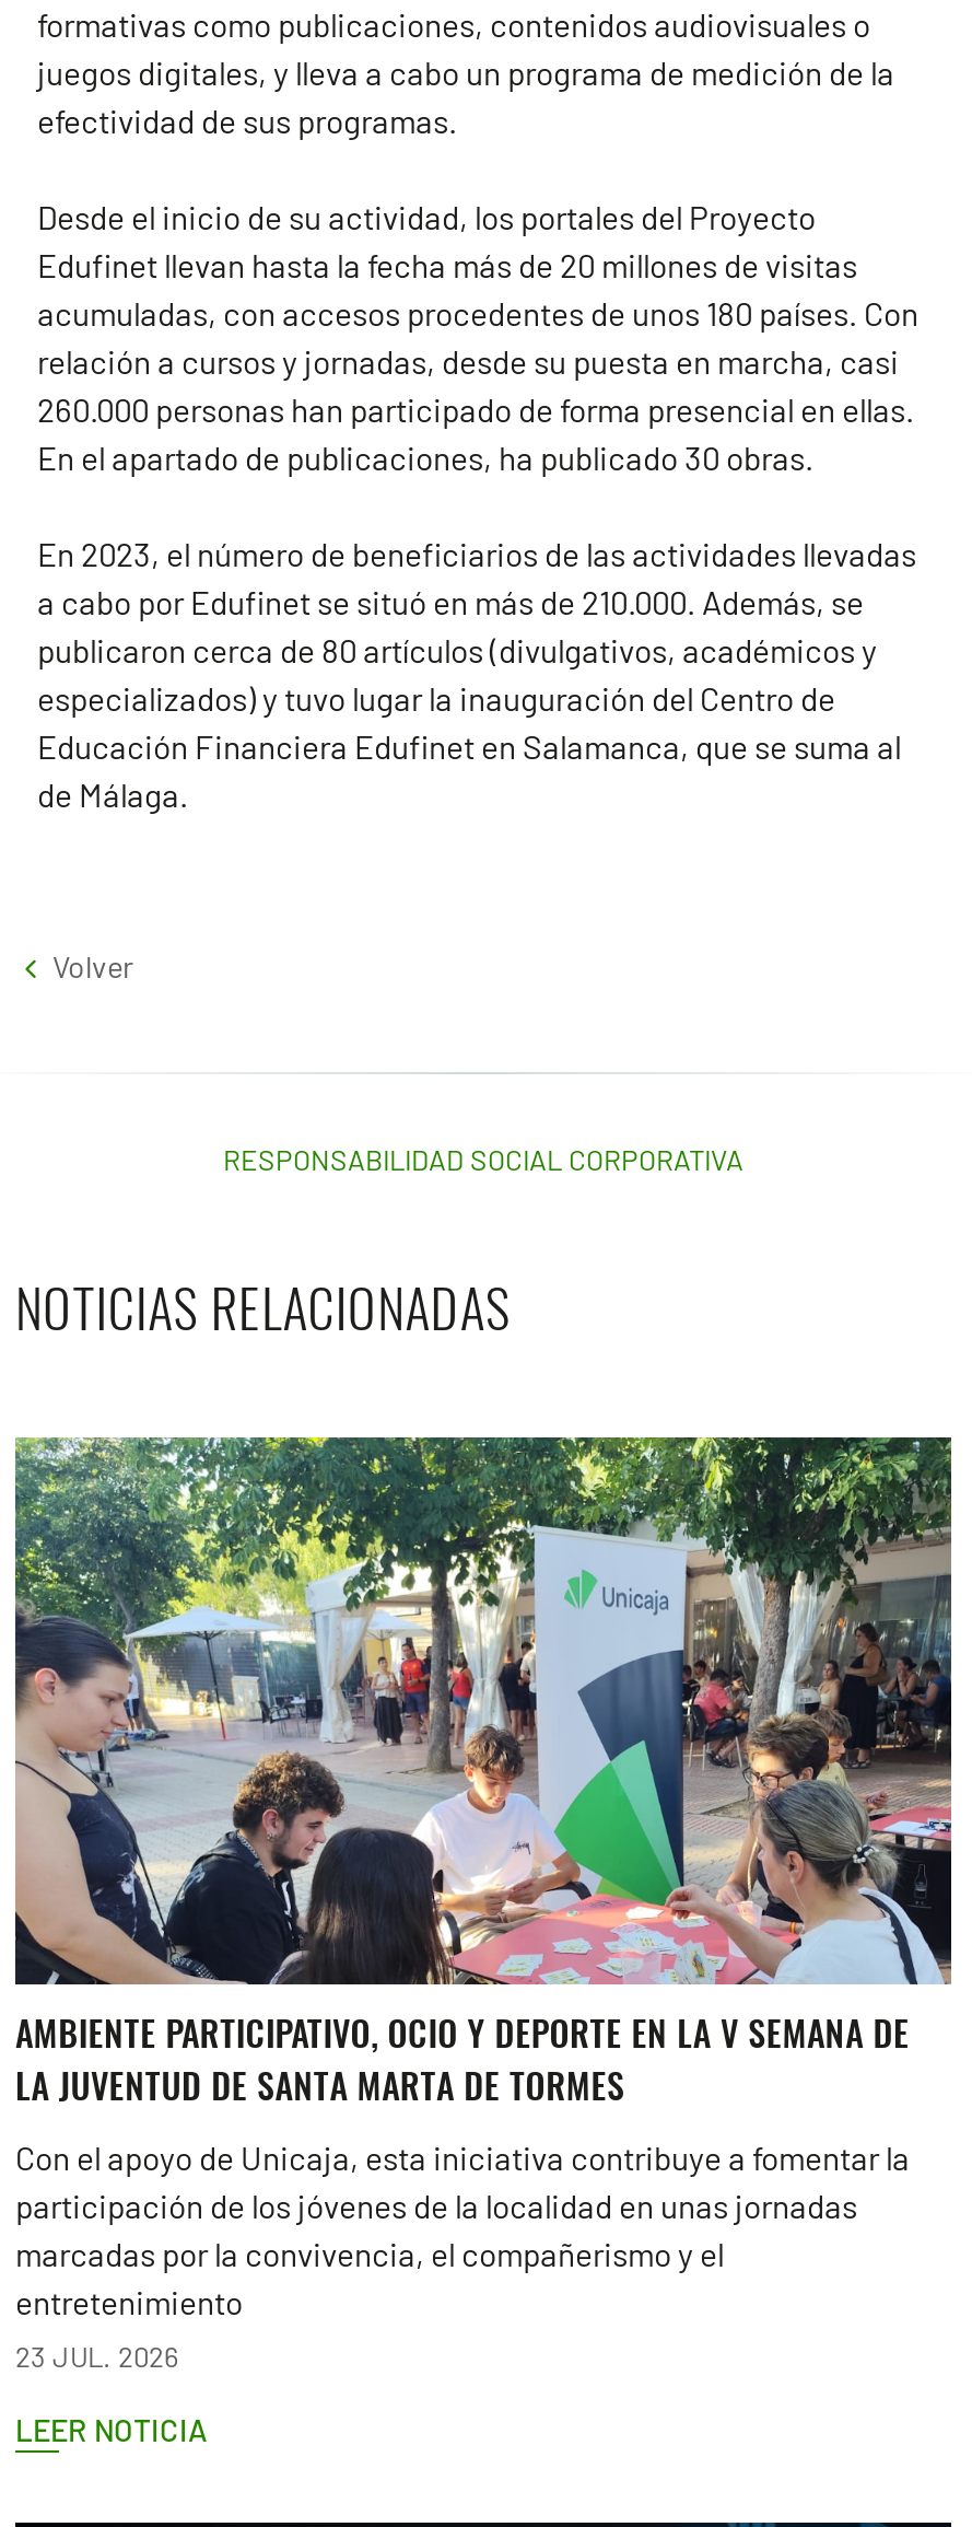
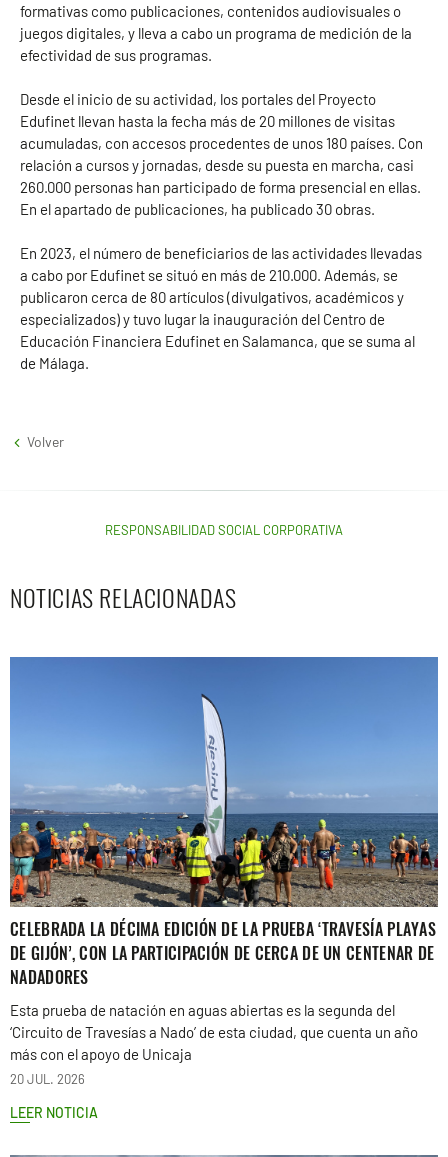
[13,1435,953,2111] [image] | AMBIENTE PARTICIPATIVO, OCIO Y DEPORTE EN LA V SEMANA DE | LA JUVENTUD DE SANTA MARTA DE TORMES -> [9,656,439,989] [image] | CELEBRADA LA DÉCIMA EDICIÓN DE LA PRUEBA ‘TRAVESÍA PLAYAS | DE GIJÓN’, CON LA PARTICIPACIÓN DE CERCA DE UN CENTENAR DE | NADADORES
[15,2137,910,2374] Con el apoyo de Unicaja, esta iniciativa contribuye a fomentar la | participación de los jóvenes de la localidad en unas jornadas | marcadas por la convivencia, el compañerismo y el | entretenimiento | 23 JUL. 2026 -> [10,1001,418,1087] Esta prueba de natación en aguas abiertas es la segunda del | ‘Circuito de Travesías a Nado’ de esta ciudad, que cuenta un año | más con el apoyo de Unicaja | 20 JUL. 2026

